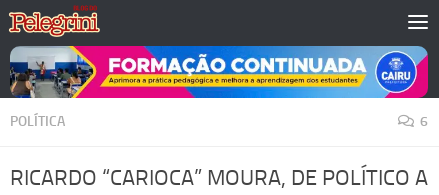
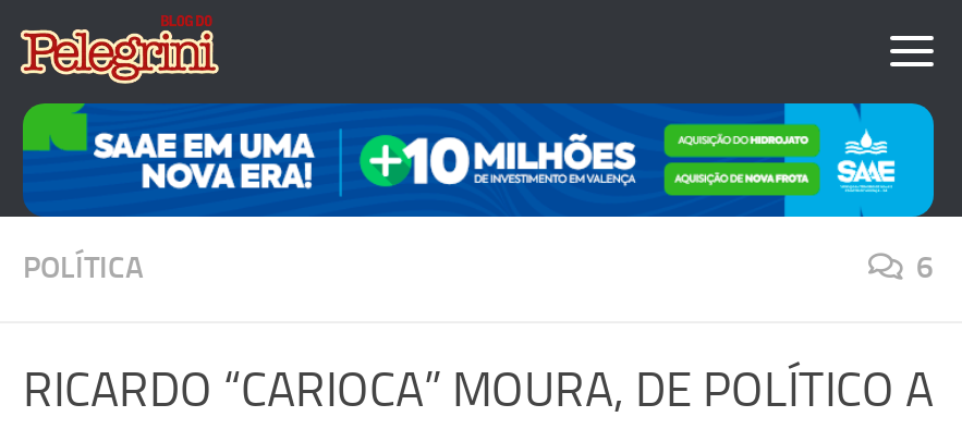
[9,45,429,99] [image] -> [21,101,936,219] [image]

